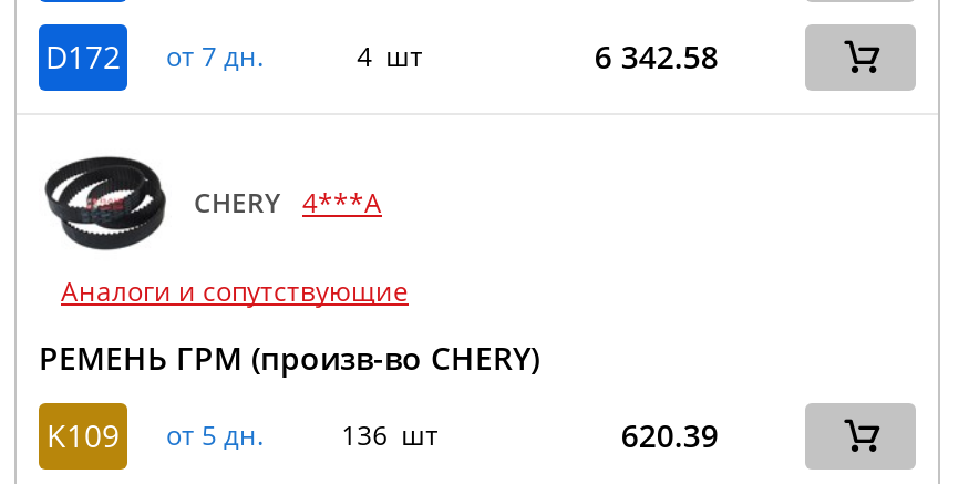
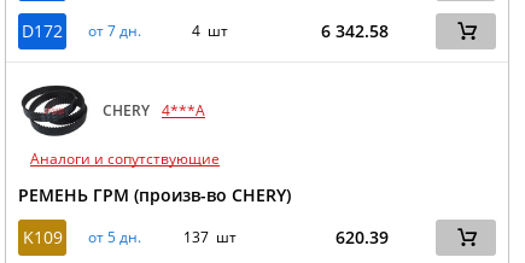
[342,416,439,453] 136 шт -> [183,226,236,247] 137 шт

